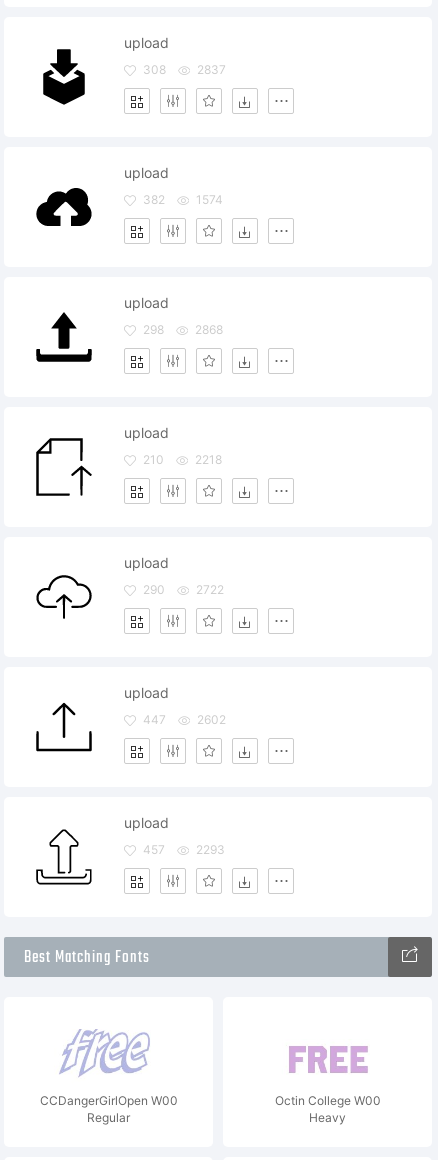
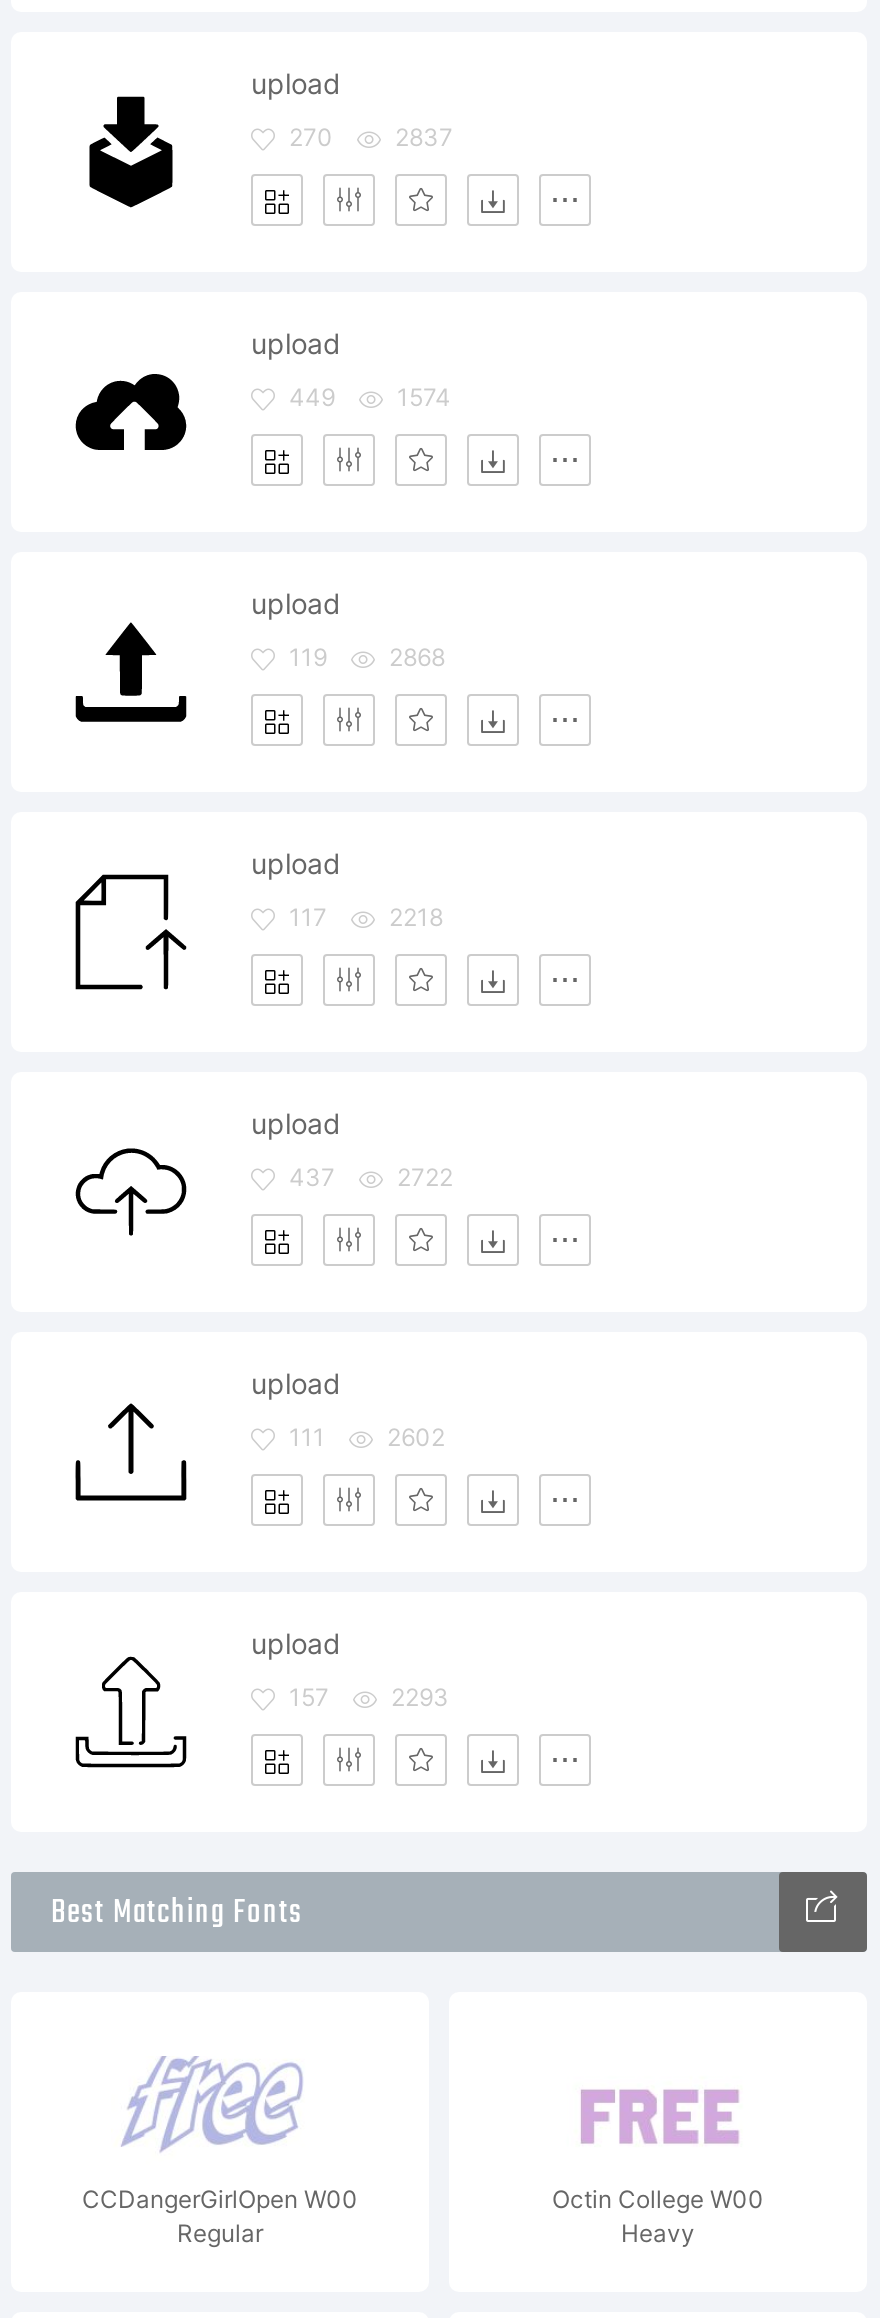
[143,62,166,77] 308 -> [289,122,333,152] 270
[143,192,165,207] 382 -> [289,382,335,412] 449
[143,322,164,337] 298 -> [289,642,327,672] 119
[143,452,164,467] 210 -> [289,902,327,932] 117
[143,582,165,597] 290 -> [289,1162,335,1192] 437
[143,712,166,727] 447 -> [289,1422,325,1452] 111
[143,842,165,857] 457 -> [289,1682,329,1712] 157

